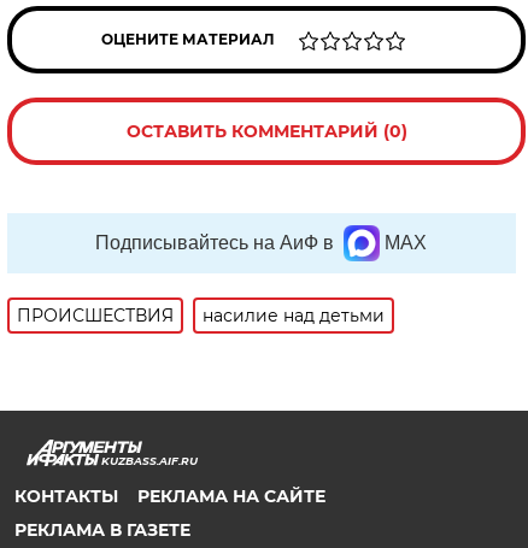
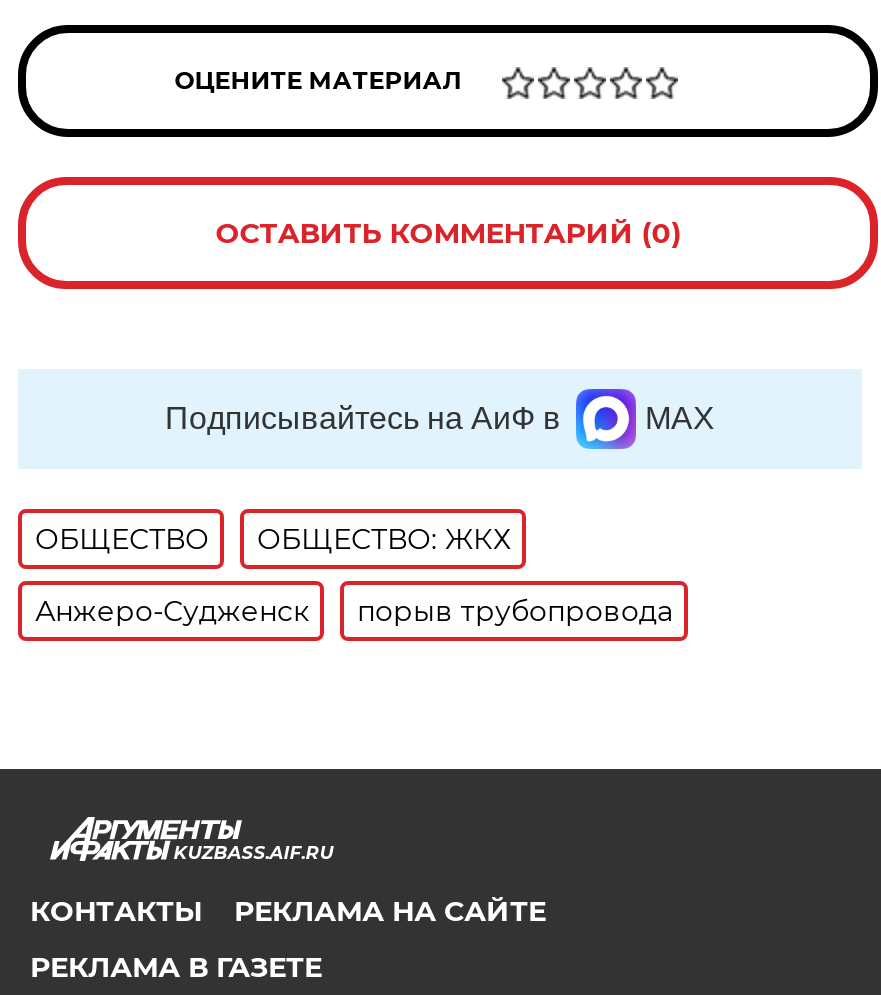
[17,305,385,326] ПРОИСШЕСТВИЯ | насилие над детьми -> [35,521,673,629] ОБЩЕСТВО | ОБЩЕСТВО: ЖКХ | Анжеро-Судженск | порыв трубопровода

